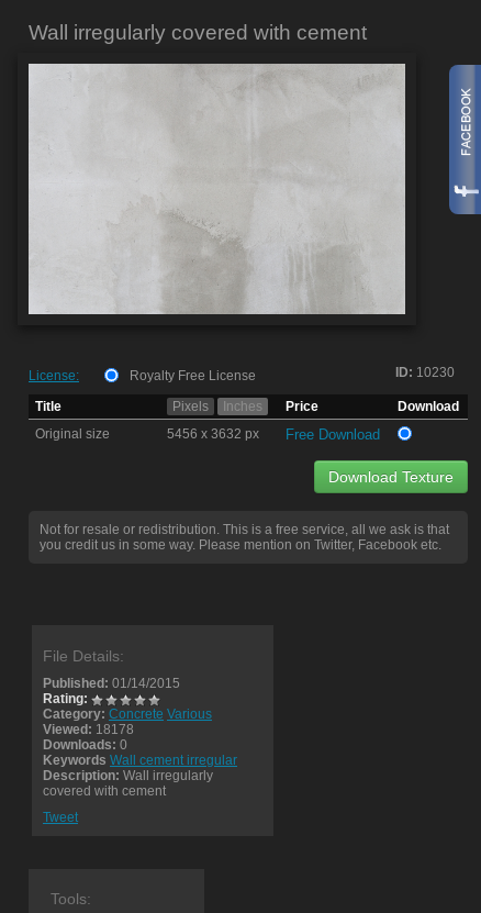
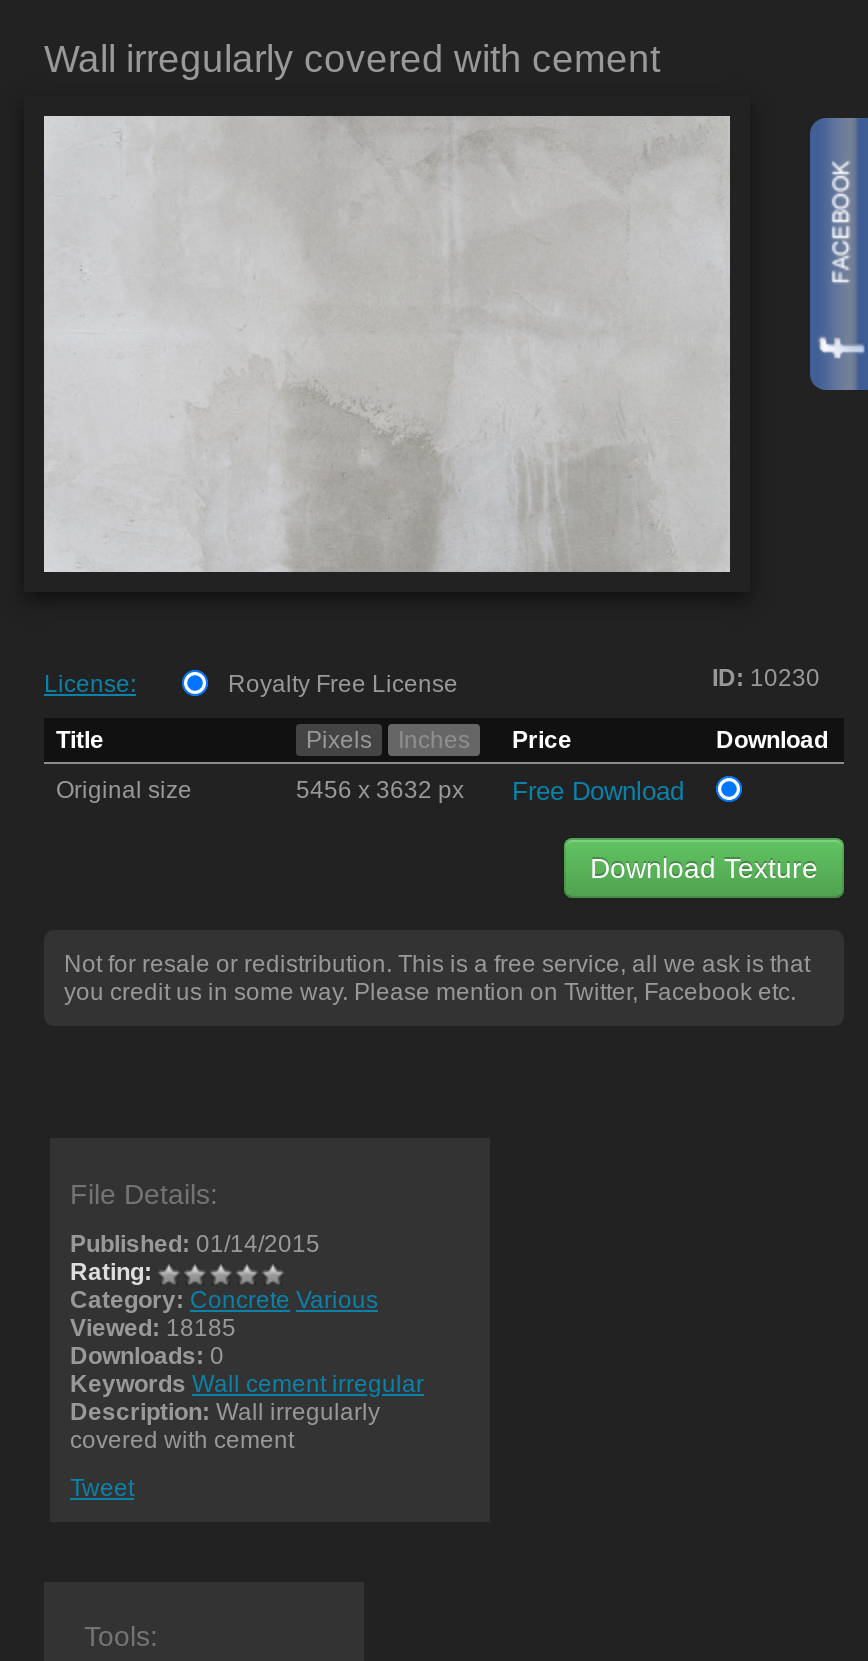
[43,722,134,737] Viewed: 18178 -> [70,1314,236,1342] Viewed: 18185

